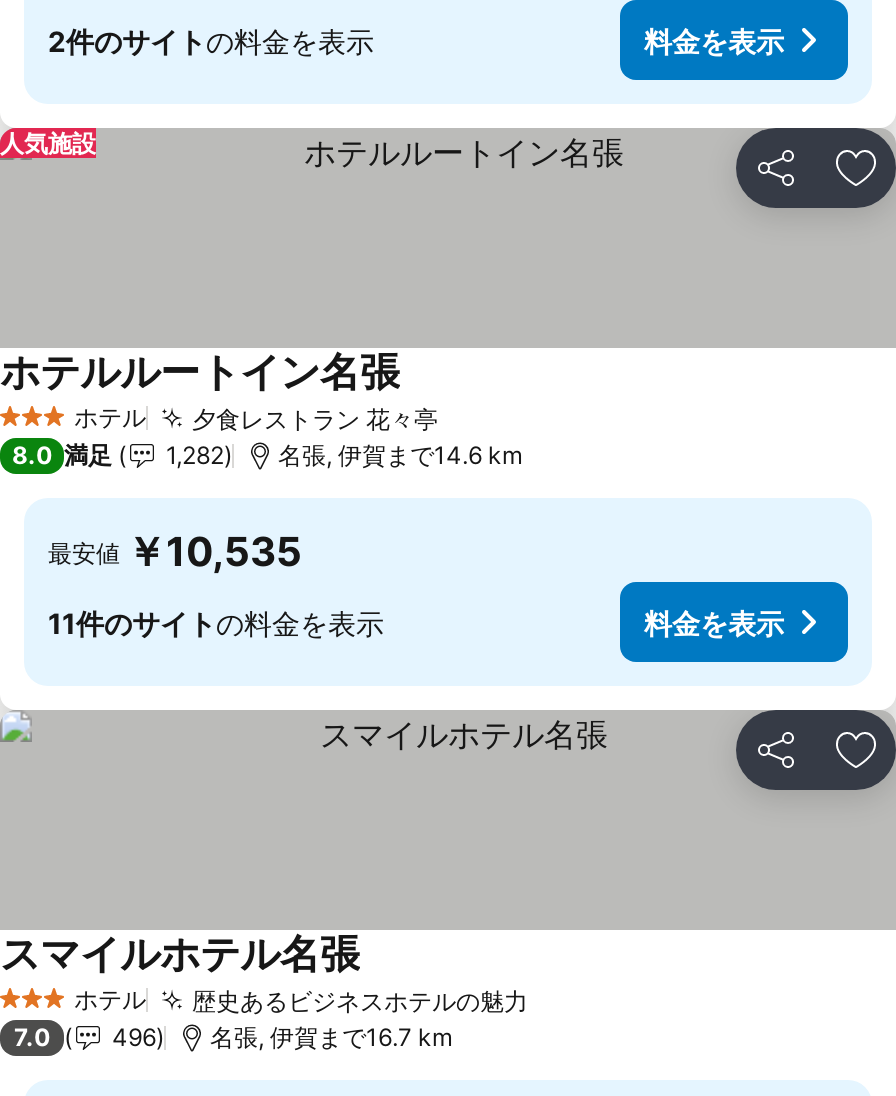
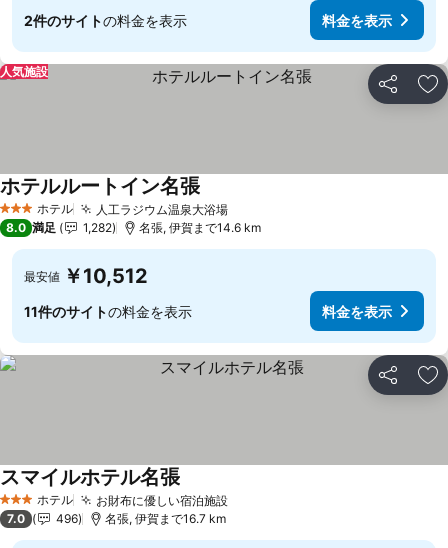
[192,403,438,433] 夕食レストラン 花々亭 -> [96,201,228,216] 人工ラジウム温泉大浴場
[48,528,302,576] 最安値 ￥10,535 -> [24,264,148,288] 最安値 ￥10,512
[192,985,528,1015] 歴史あるビジネスホテルの魅力 -> [96,492,228,507] お財布に優しい宿泊施設

